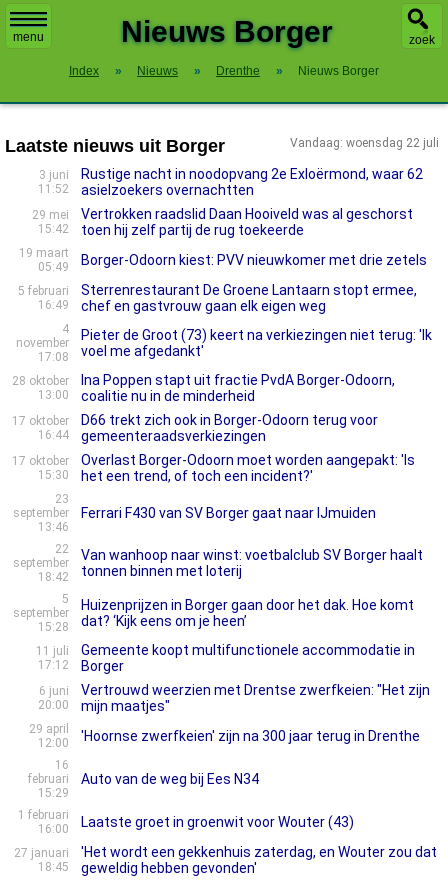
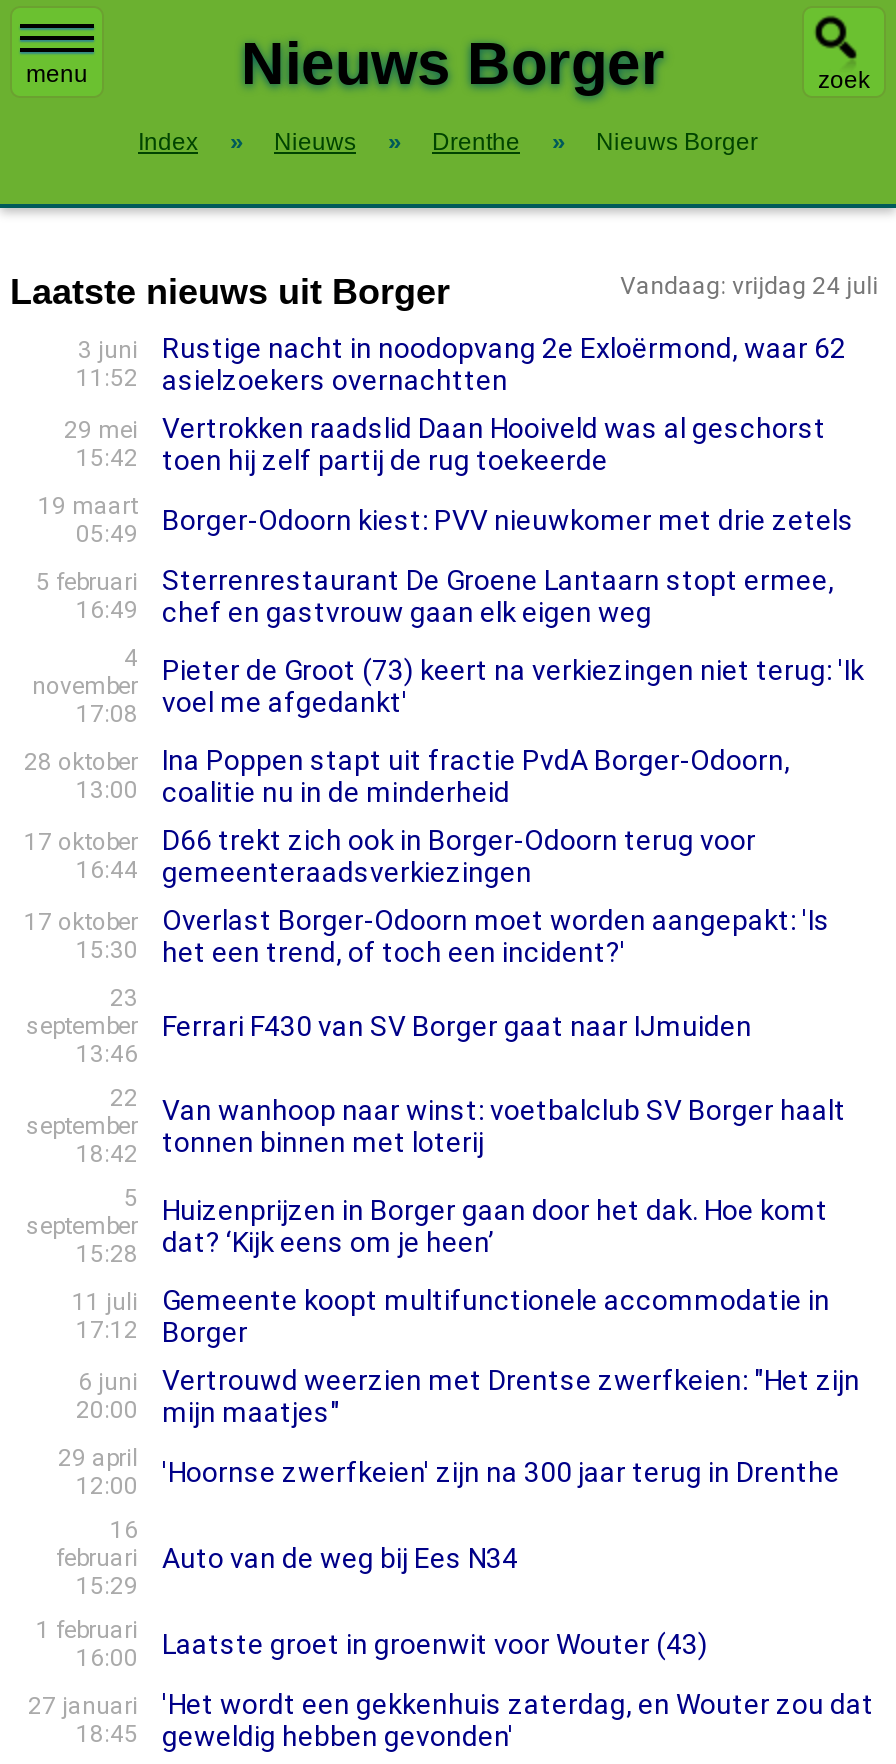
[290,136,439,150] Vandaag: woensdag 22 juli -> [620,272,878,300] Vandaag: vrijdag 24 juli

